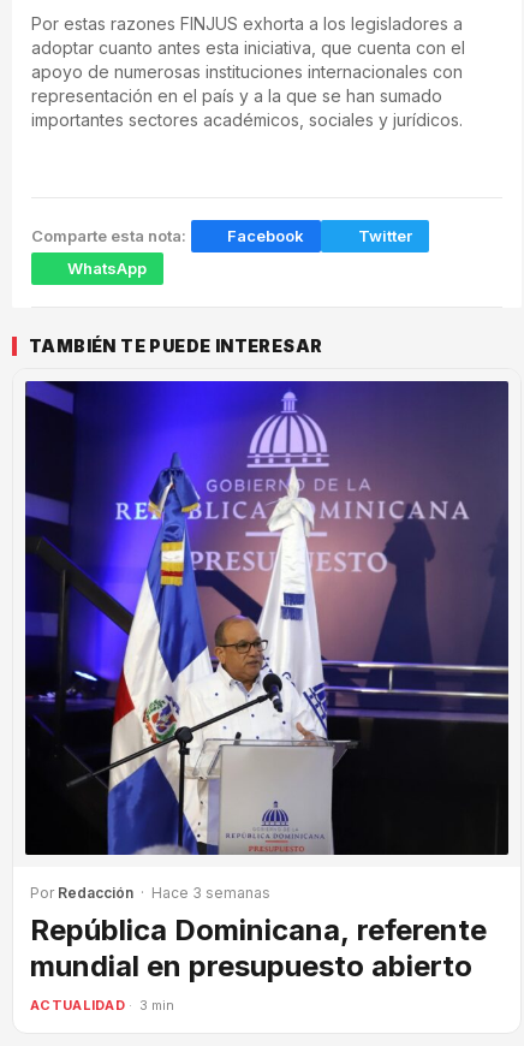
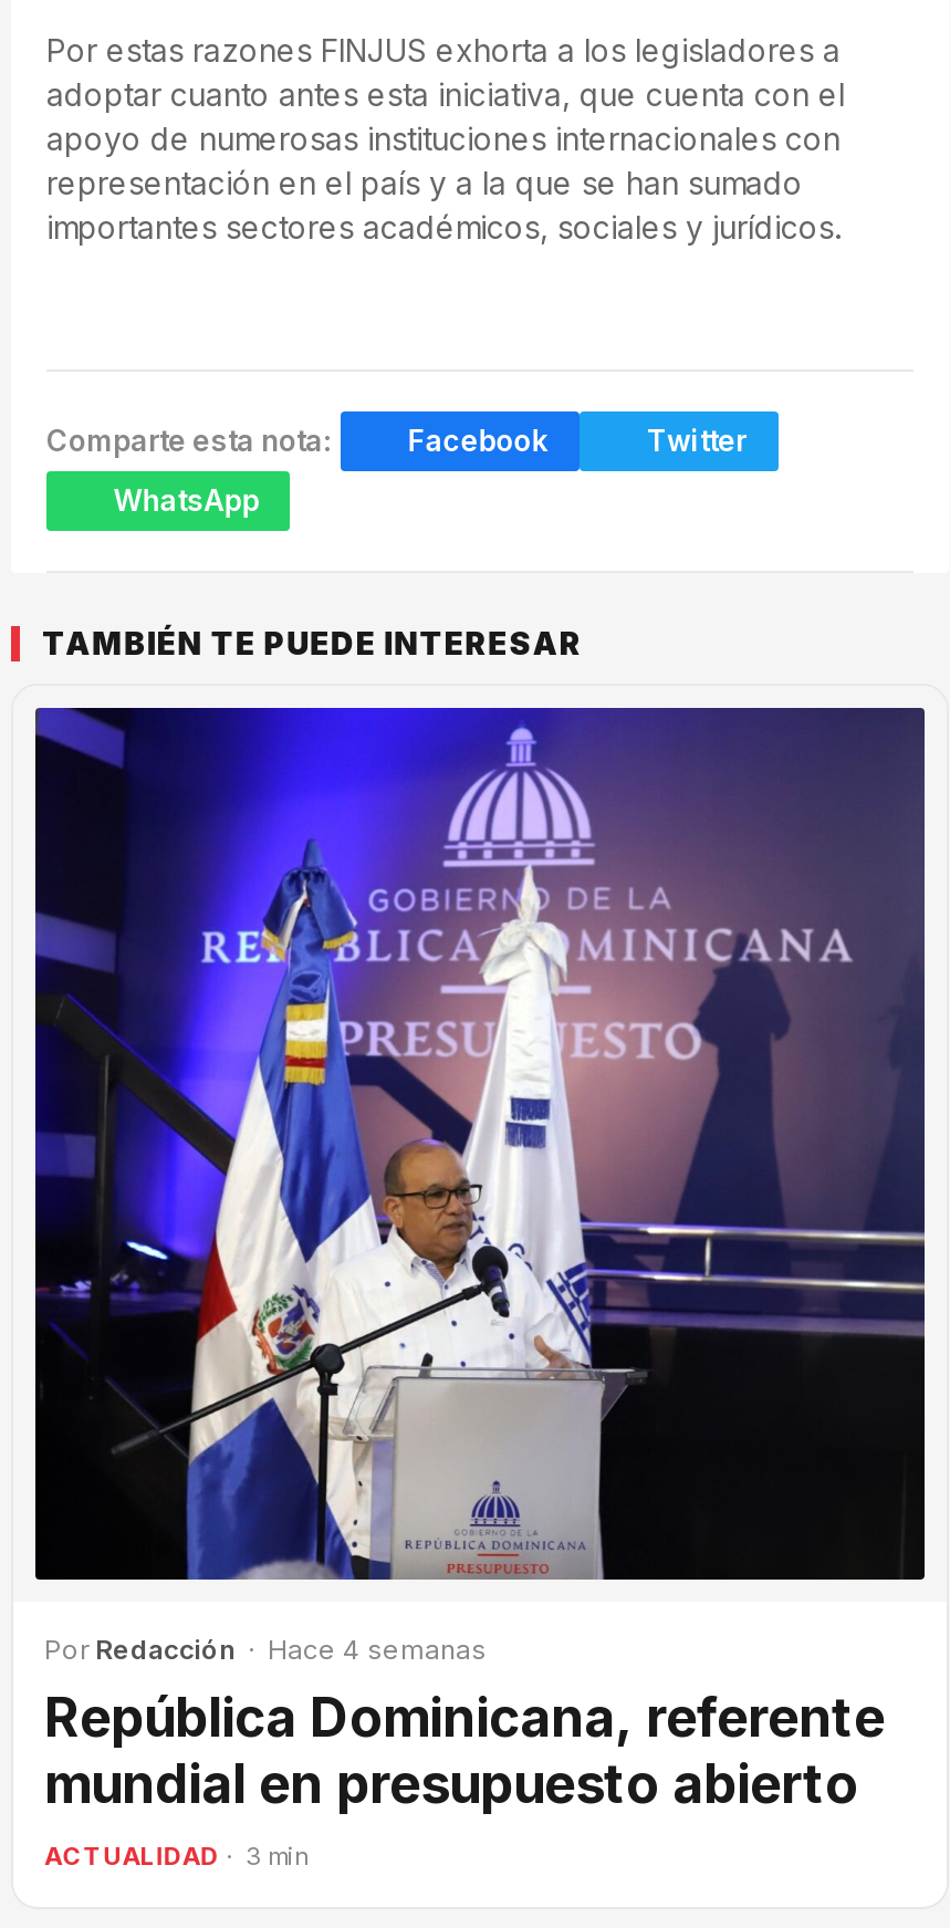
[30,884,270,902] Por Redacción · Hace 3 semanas -> [44,1632,487,1665] Por Redacción · Hace 4 semanas

